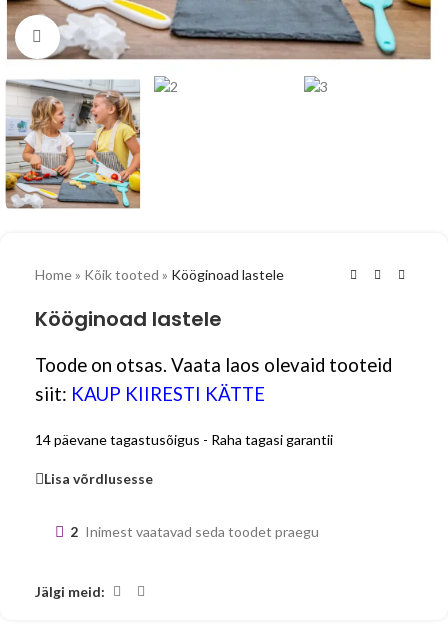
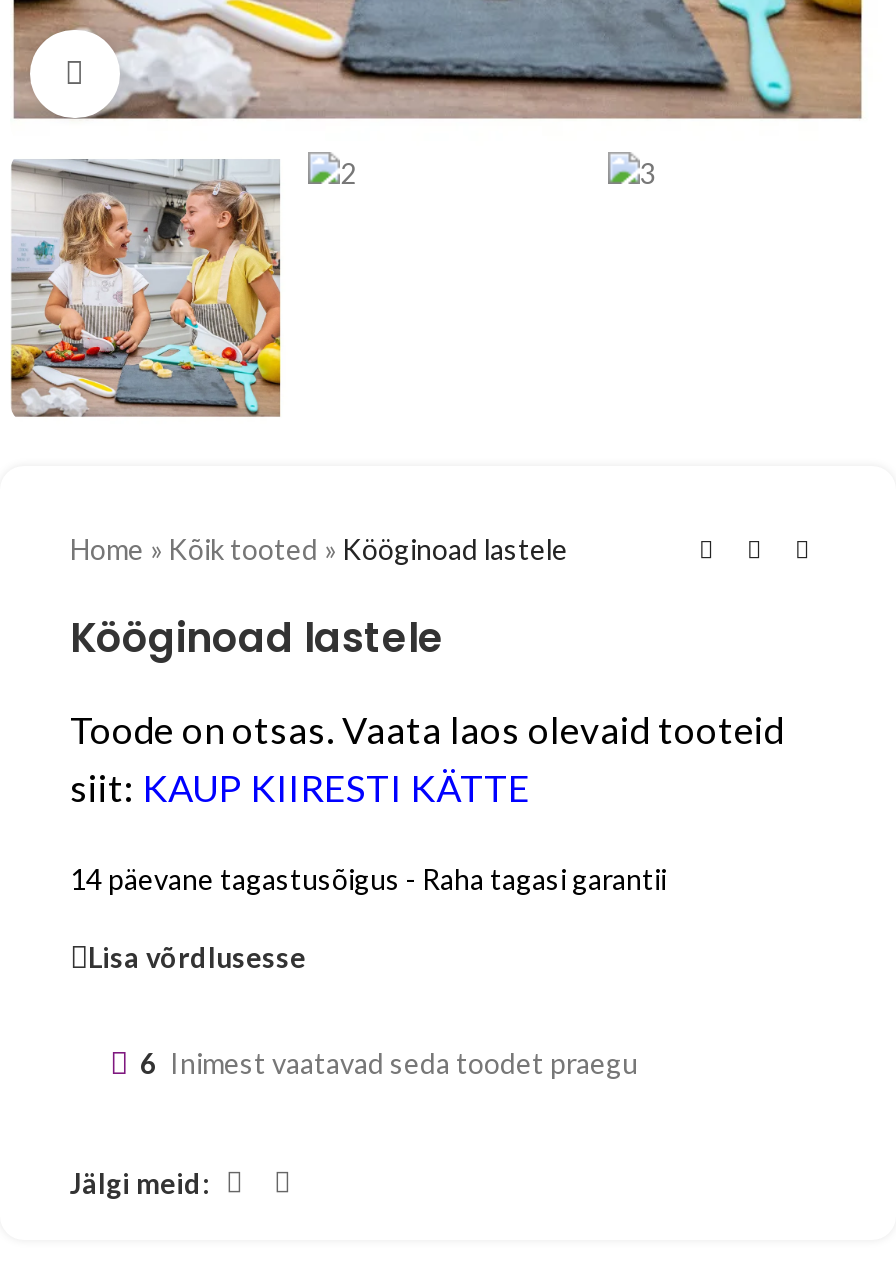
[70,523,319,540] 2 Inimest vaatavad seda toodet praegu -> [140,1047,638,1081] 6 Inimest vaatavad seda toodet praegu

